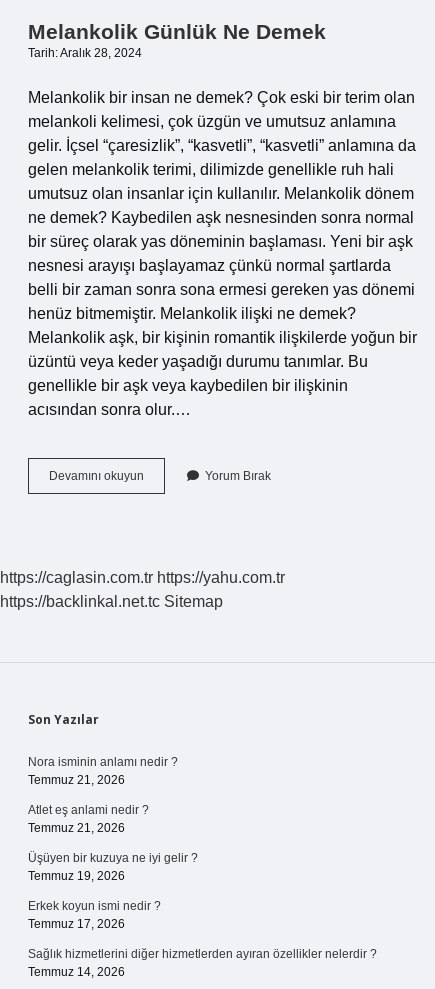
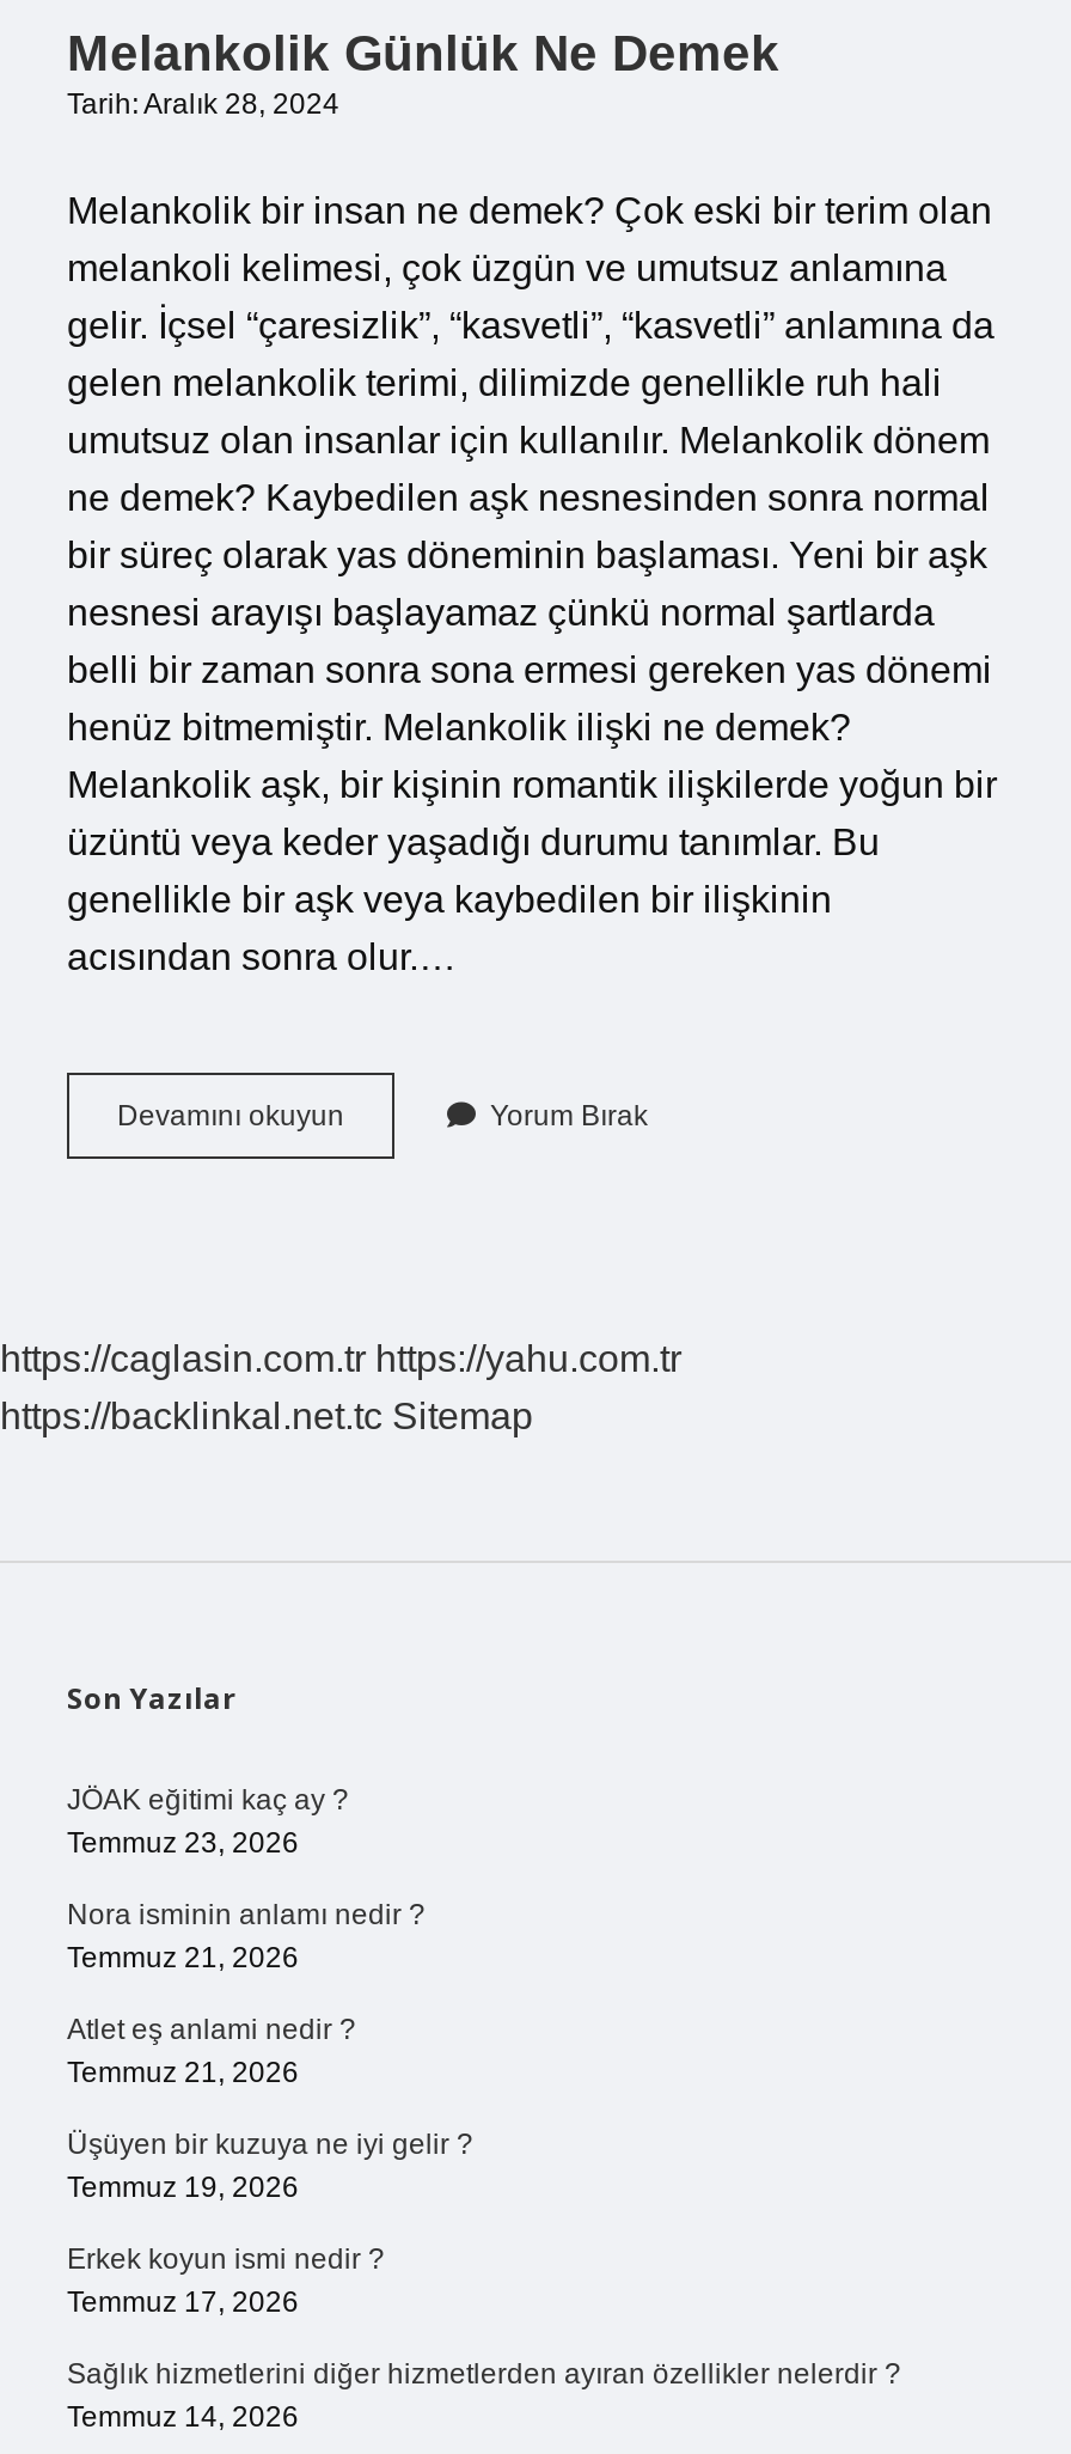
none -> [67,1783,349,1860] JÖAK eğitimi kaç ay ? | Temmuz 23, 2026

